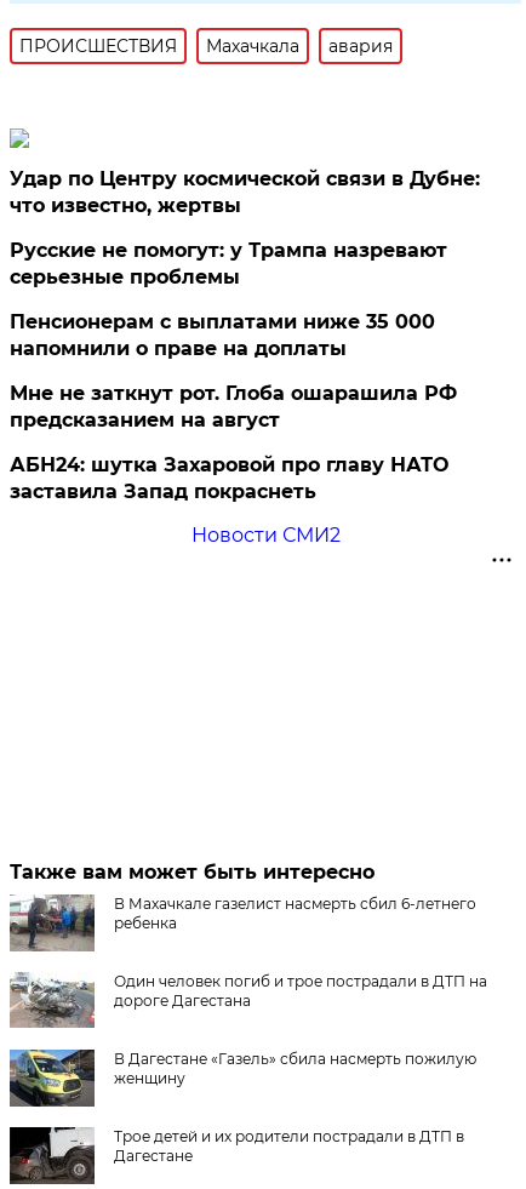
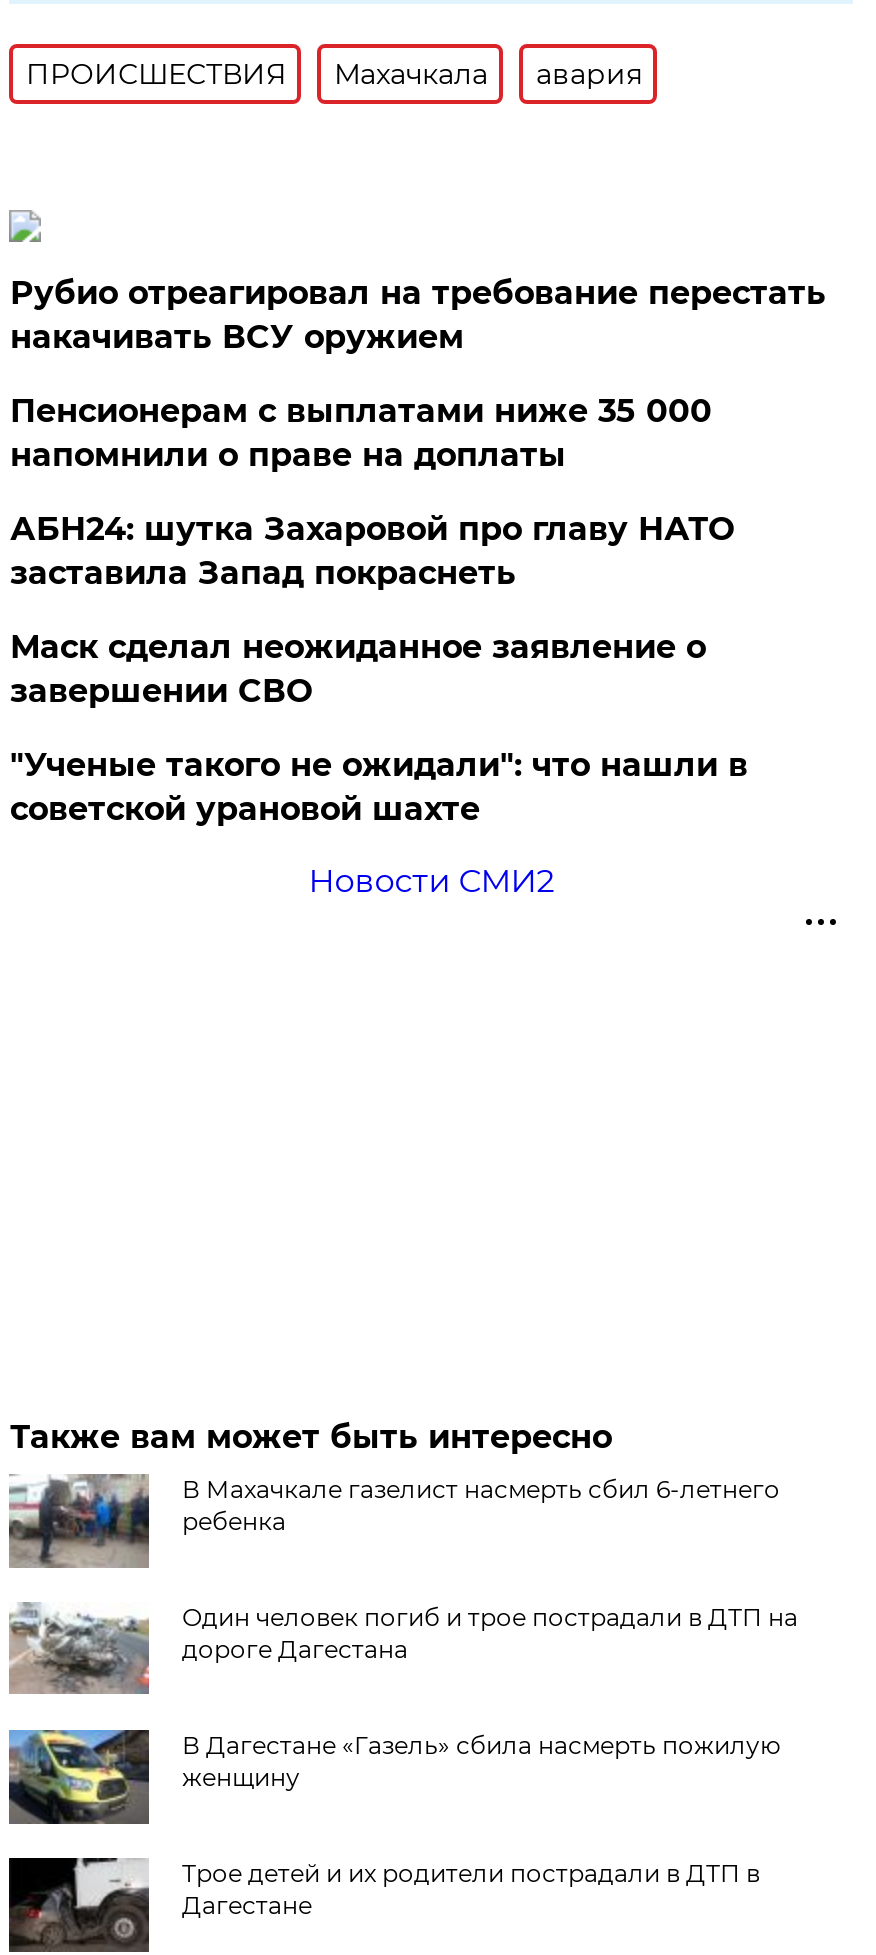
[10,168,480,289] Удар по Центру космической связи в Дубне: | что известно, жертвы | Русские не помогут: у Трампа назревают | серьезные проблемы -> [10,274,826,356] Рубио отреагировал на требование перестать | накачивать ВСУ оружием
moved [10,311,436,360] -> [10,392,712,474]: Пенсионерам с выплатами ниже 35 000 | напомнили о праве на доплаты
[10,382,457,432] Мне не заткнут рот. Глоба ошарашила РФ | предсказанием на август -> none
moved [10,454,449,503] -> [10,510,734,592]: АБН24: шутка Захаровой про главу НАТО | заставила Запад покраснеть
none -> [10,628,748,828] Маск сделал неожиданное заявление о | завершении СВО | "Ученые такого не ожидали": что нашли в | советской урановой шахте

